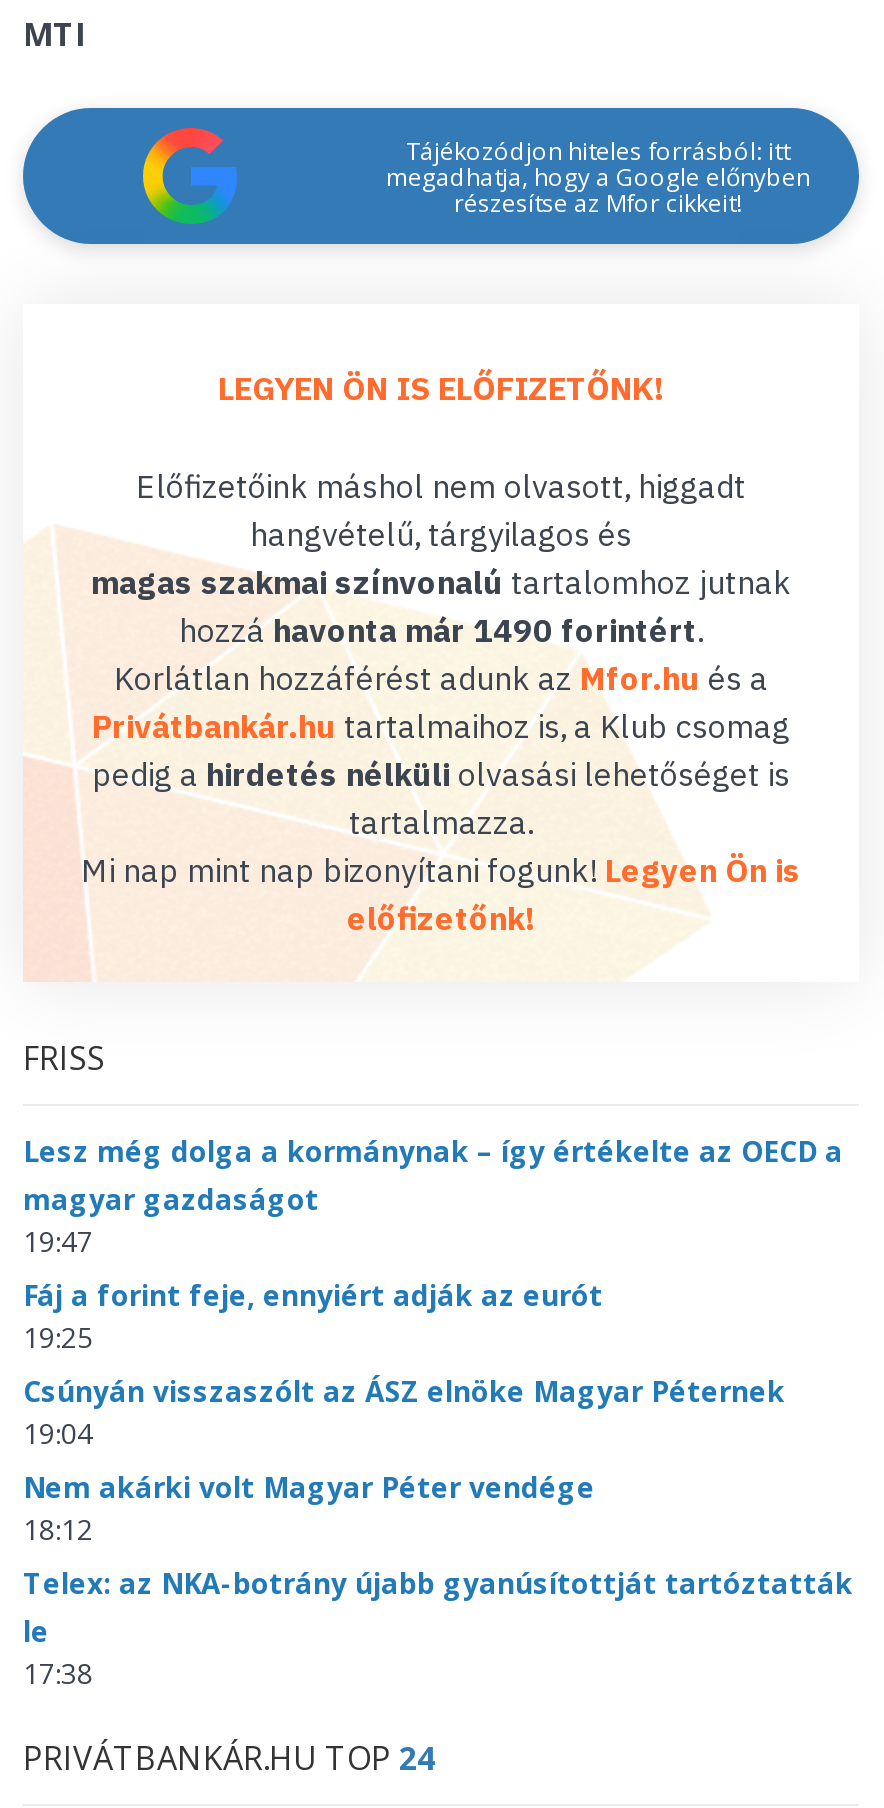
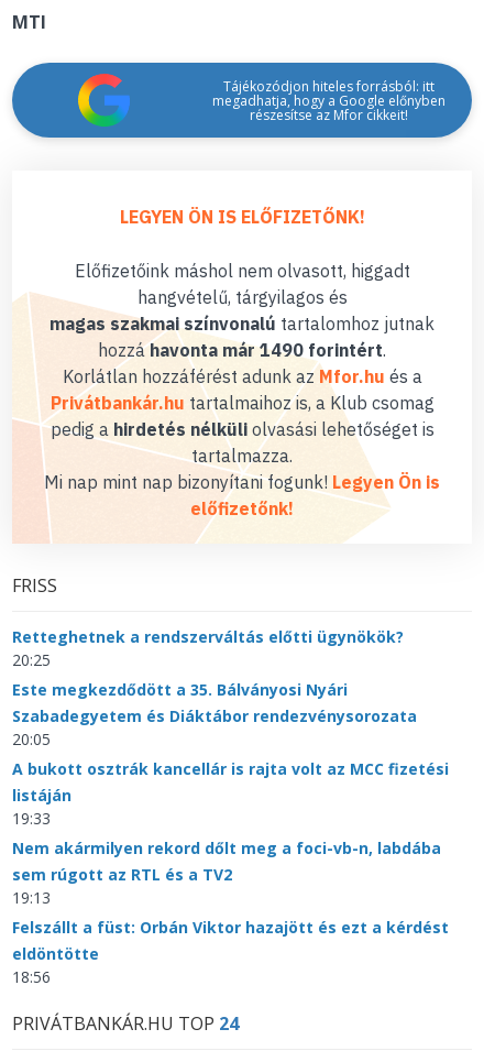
[23,1132,853,1692] Lesz még dolga a kormánynak – így értékelte az OECD a | magyar gazdaságot | 19:47 | Fáj a forint feje, ennyiért adják az eurót | 19:25 | Csúnyán visszaszólt az ÁSZ elnöke Magyar Péternek | 19:04 | Nem akárki volt Magyar Péter vendége | 18:12 | Telex: az NKA-botrány újabb gyanúsítottját tartóztatták | le | 17:38 -> [12,626,449,987] Retteghetnek a rendszerváltás előtti ügynökök? | 20:25 | Este megkezdődött a 35. Bálványosi Nyári | Szabadegyetem és Diáktábor rendezvénysorozata | 20:05 | A bukott osztrák kancellár is rajta volt az MCC fizetési | listáján | 19:33 | Nem akármilyen rekord dőlt meg a foci-vb-n, labdába | sem rúgott az RTL és a TV2 | 19:13 | Felszállt a füst: Orbán Viktor hazajött és ezt a kérdést | eldöntötte | 18:56

